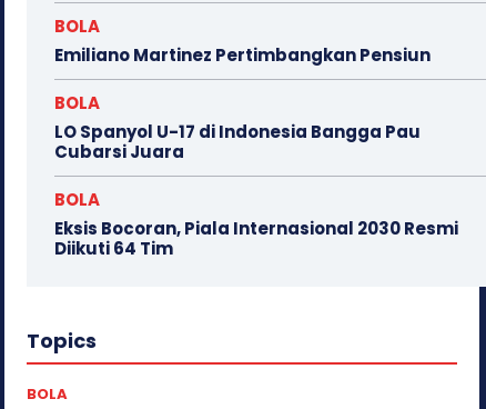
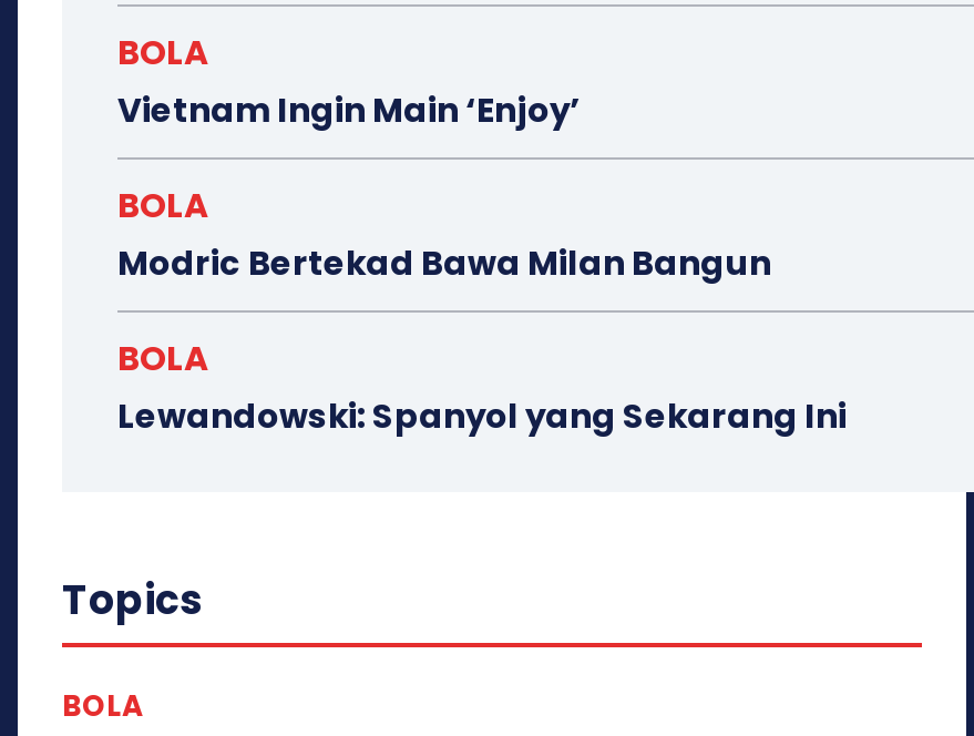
[54,44,431,67] Emiliano Martinez Pertimbangkan Pensiun -> [117,87,581,134] Vietnam Ingin Main ‘Enjoy’
[54,120,421,164] LO Spanyol U-17 di Indonesia Bangga Pau | Cubarsi Juara -> [117,240,771,287] Modric Bertekad Bawa Milan Bangun
[54,217,458,261] Eksis Bocoran, Piala Internasional 2030 Resmi | Diikuti 64 Tim -> [117,393,847,440] Lewandowski: Spanyol yang Sekarang Ini

